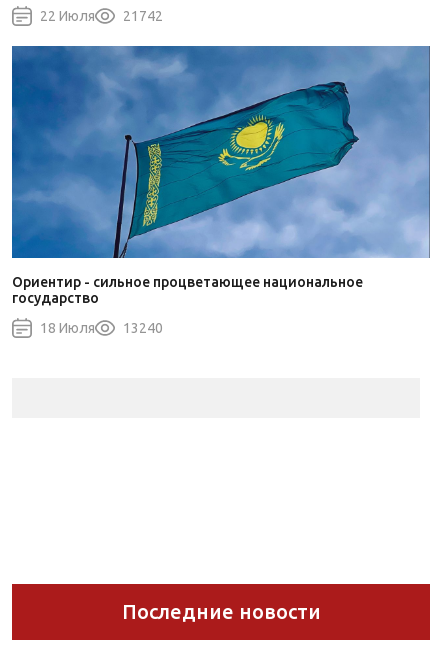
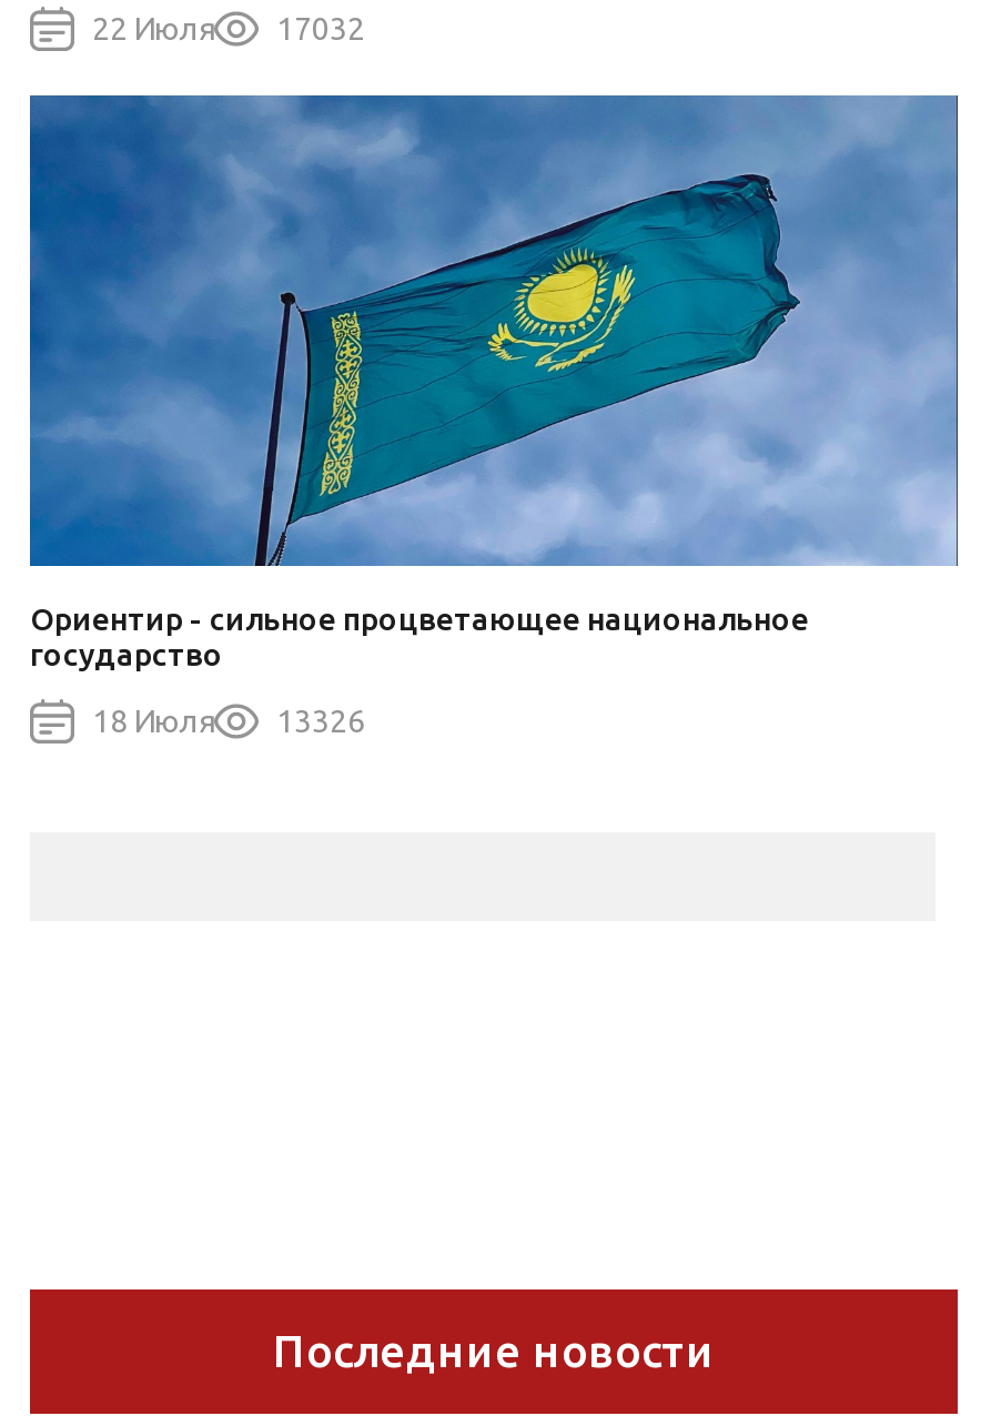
[40,8,163,24] 22 Июля 21742 -> [92,12,365,48] 22 Июля 17032
[40,320,163,336] 18 Июля 13240 -> [92,705,365,740] 18 Июля 13326

